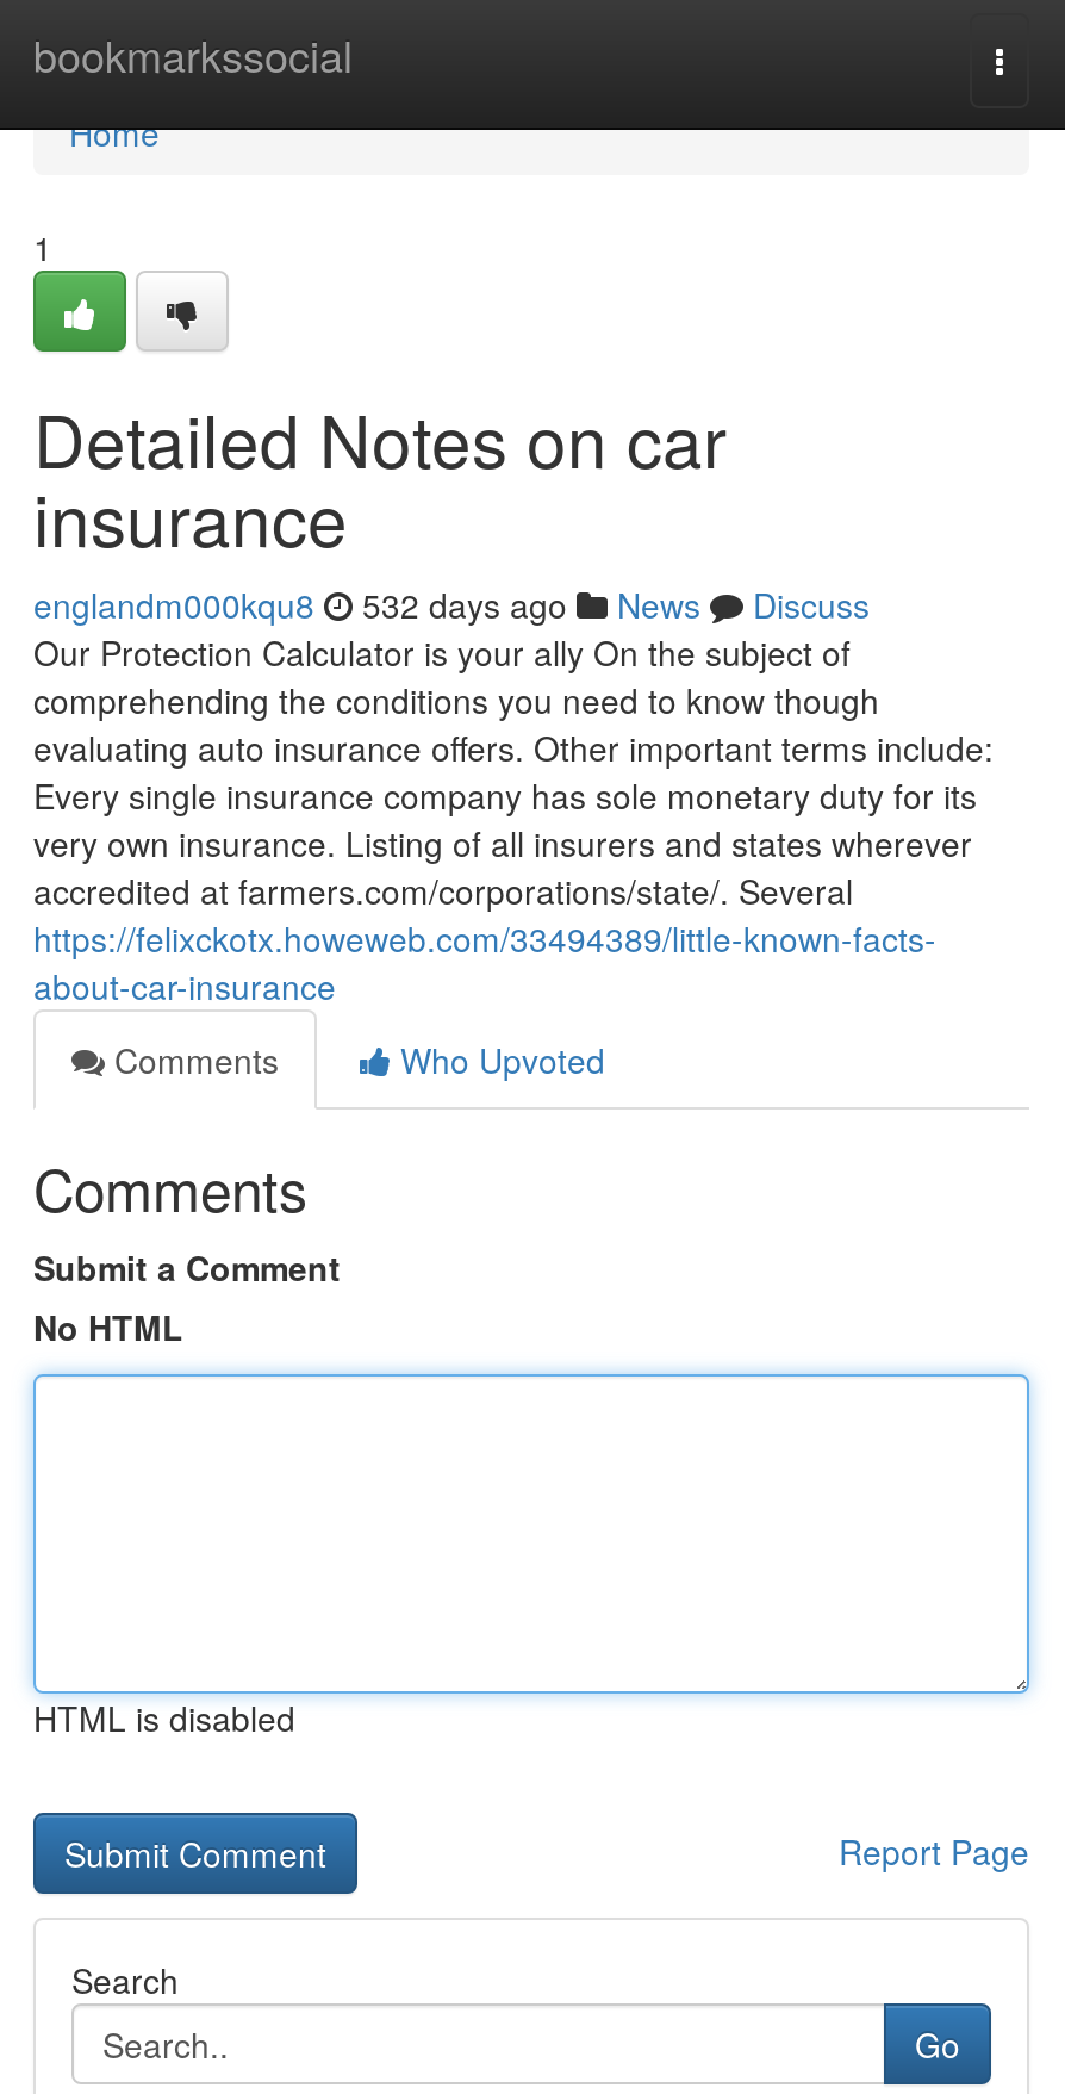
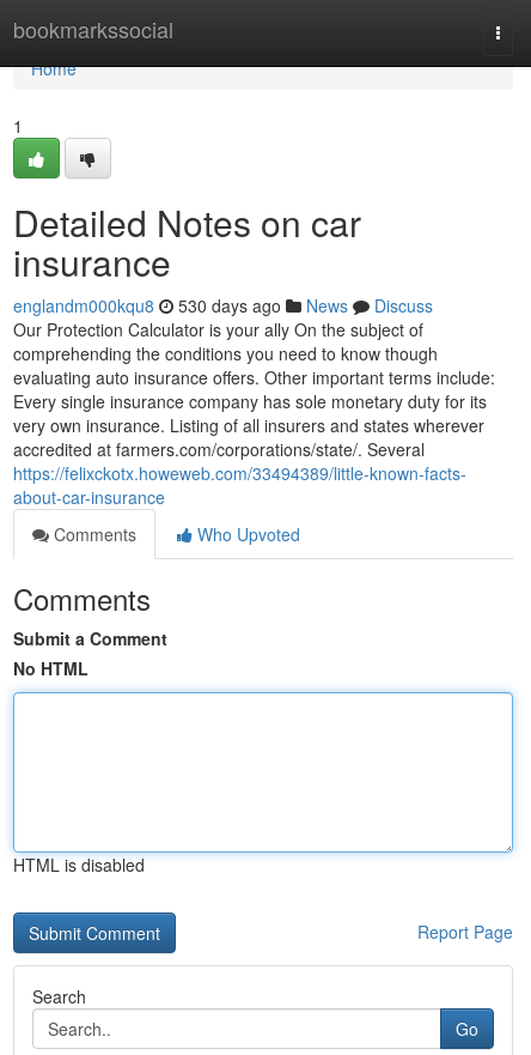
[33,580,870,628] englandm000kqu8 532 days ago News Discuss -> [13,293,433,317] englandm000kqu8 530 days ago News Discuss

